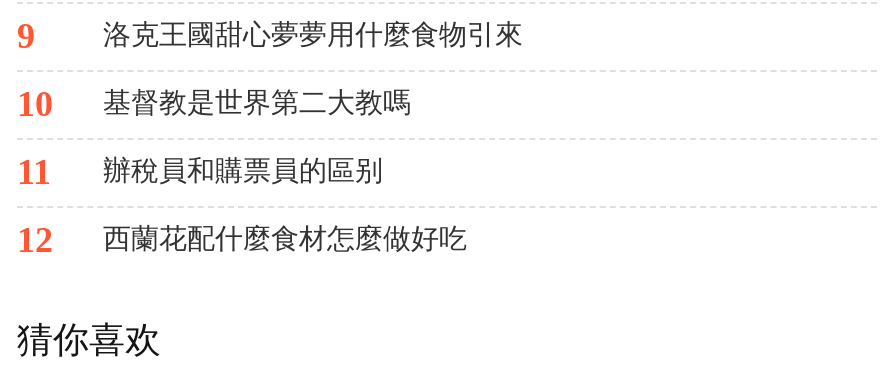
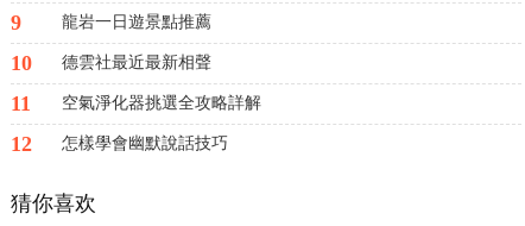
[103,20,523,50] 洛克王國甜心夢夢用什麼食物引來 -> [62,13,211,31] 龍岩一日遊景點推薦
[103,88,411,118] 基督教是世界第二大教嗎 -> [62,54,211,72] 德雲社最近最新相聲
[103,156,383,186] 辦稅員和購票員的區别 -> [62,94,261,112] 空氣淨化器挑選全攻略詳解
[103,224,467,254] 西蘭花配什麼食材怎麼做好吃 -> [62,135,228,152] 怎樣學會幽默說話技巧

